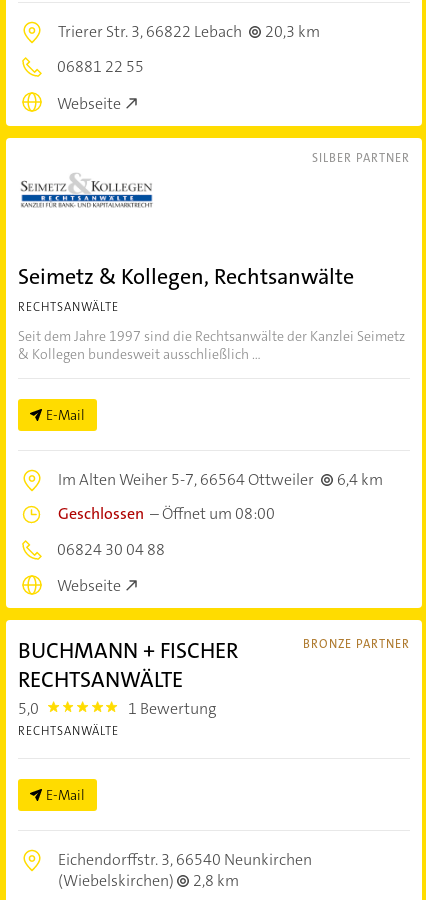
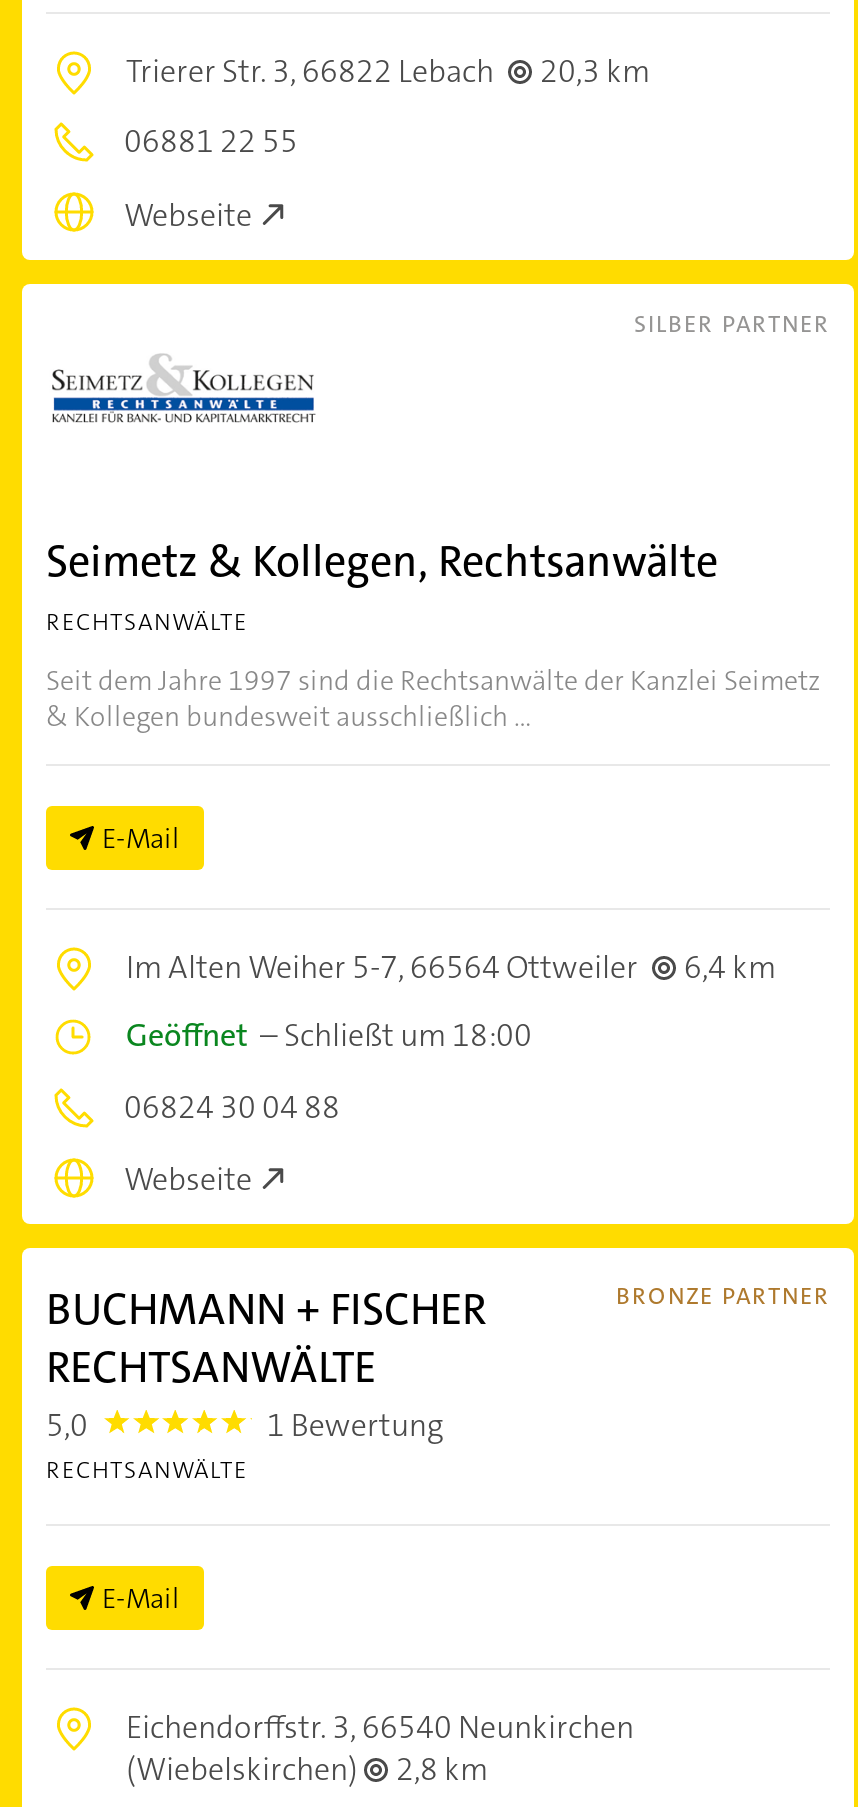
[58,503,275,524] Geschlossen – Öffnet um 08:00 -> [126,1013,532,1055] Geöffnet – Schließt um 18:00

